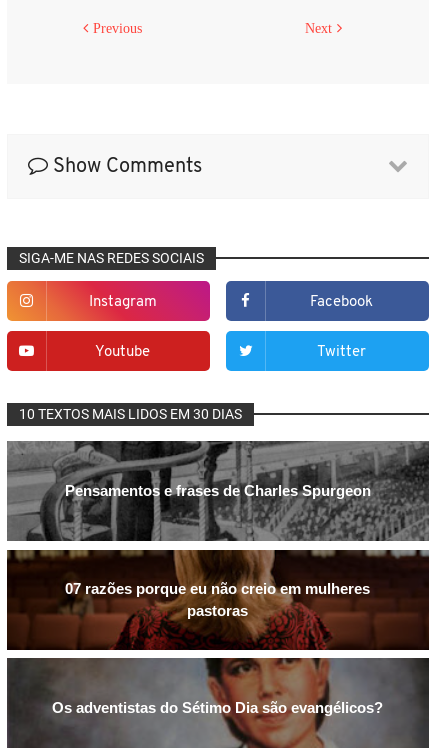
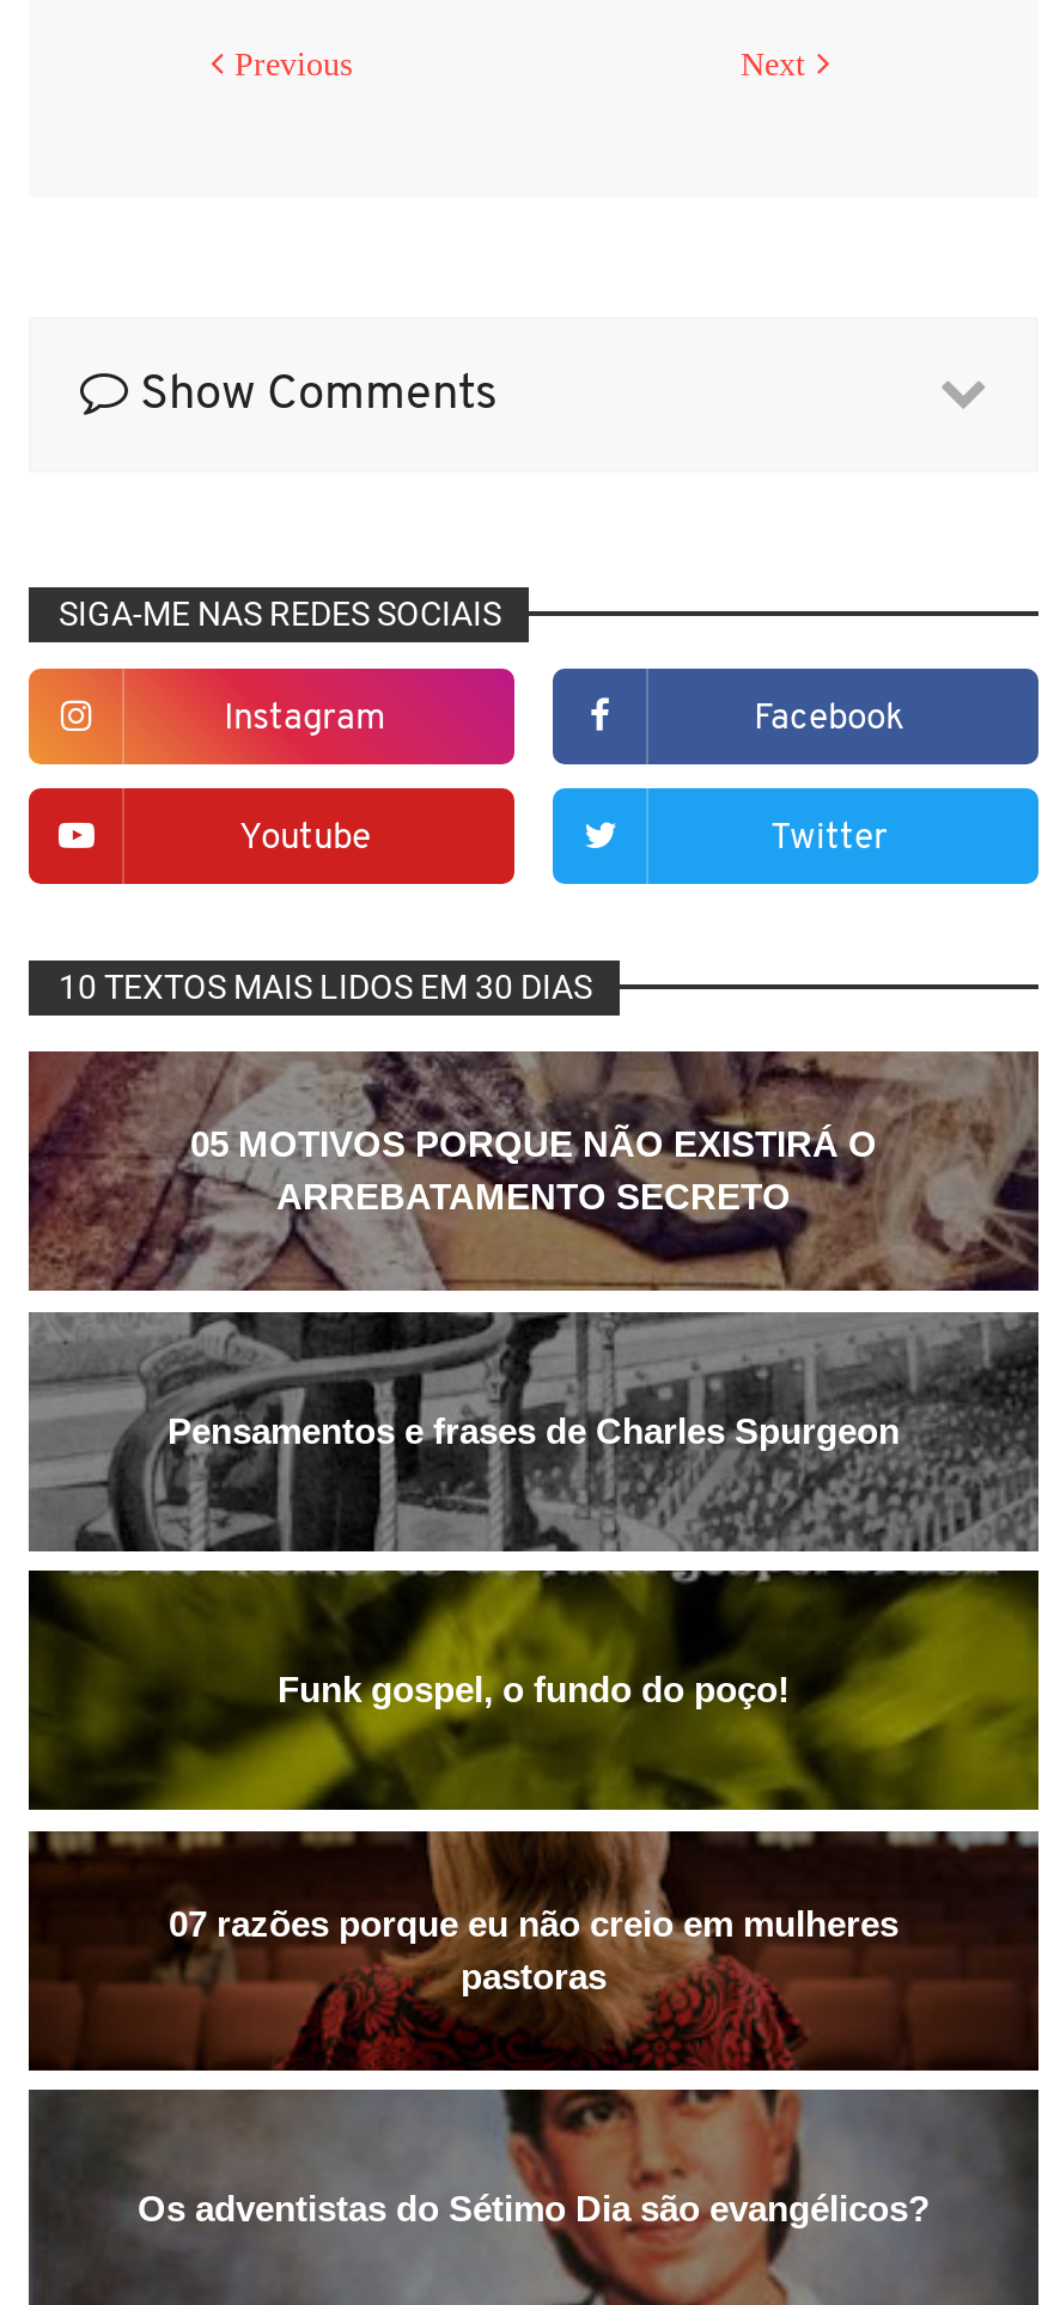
none -> [29,1049,1038,1293] [image] | 05 MOTIVOS PORQUE NÃO EXISTIRÁ O | ARREBATAMENTO SECRETO
none -> [31,1571,1038,1812] [image] | Funk gospel, o fundo do poço!

